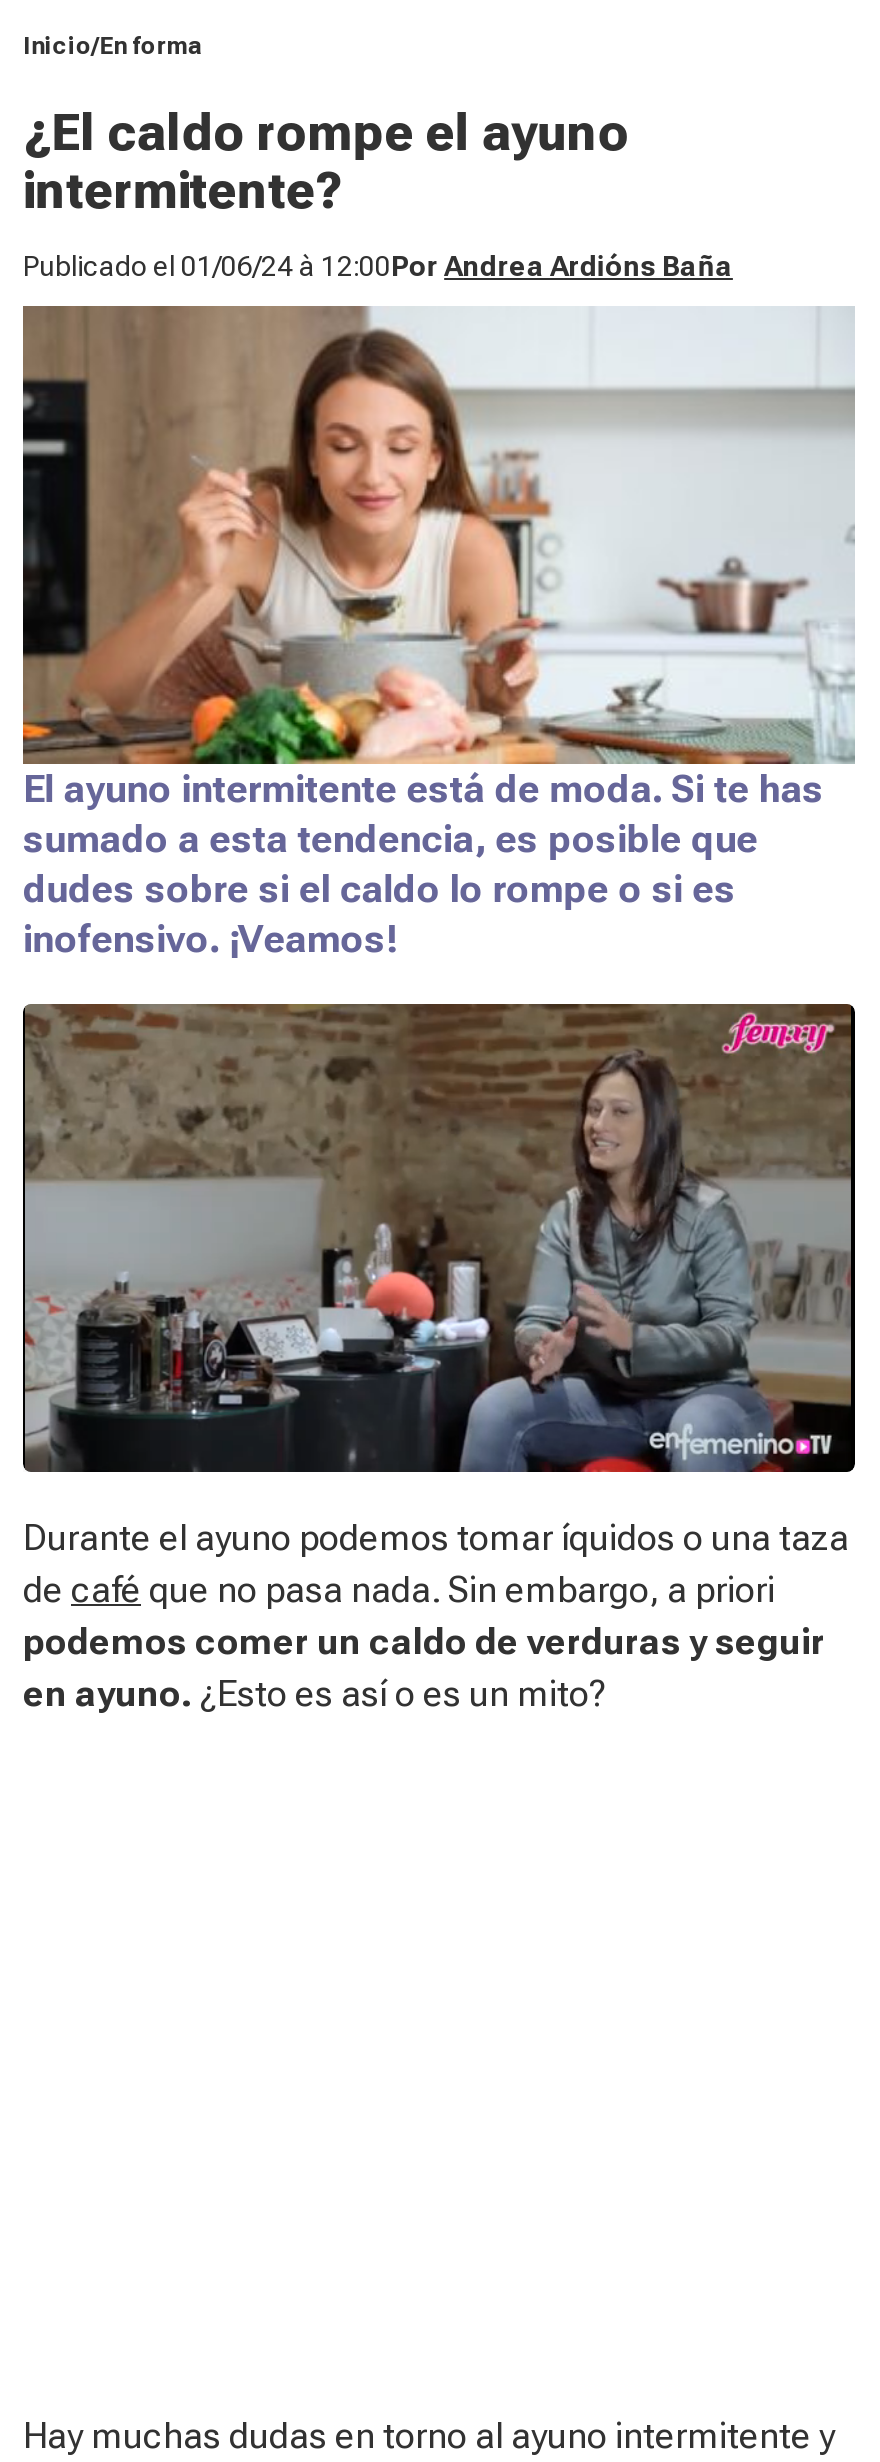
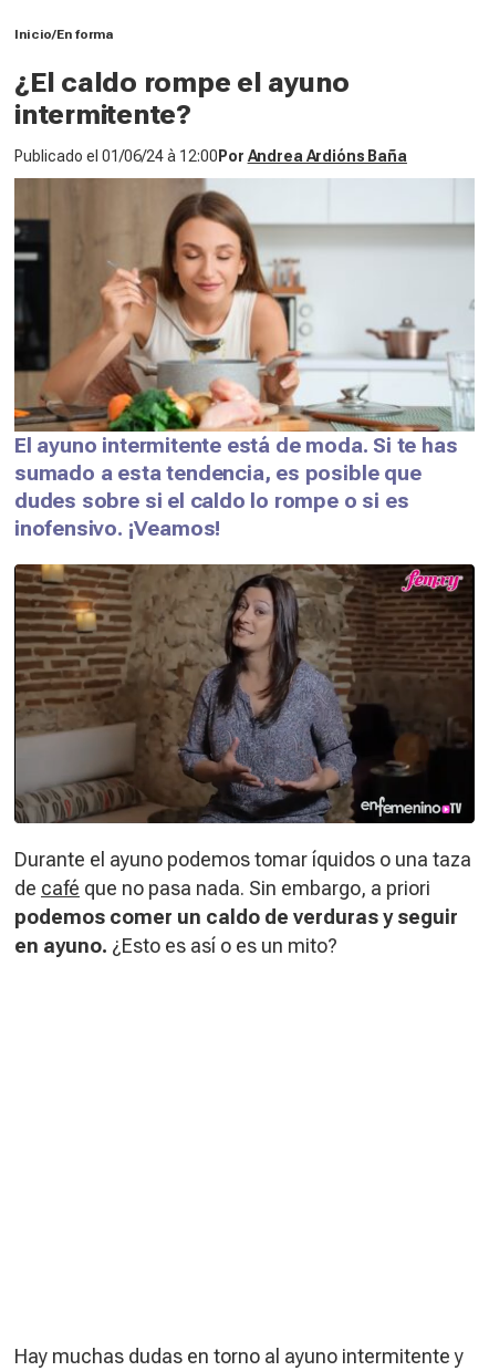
[23,1002,853,1474] [image] -> [14,563,474,824] [image]

